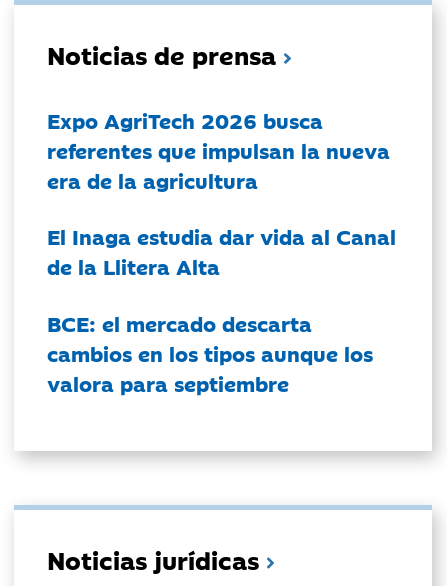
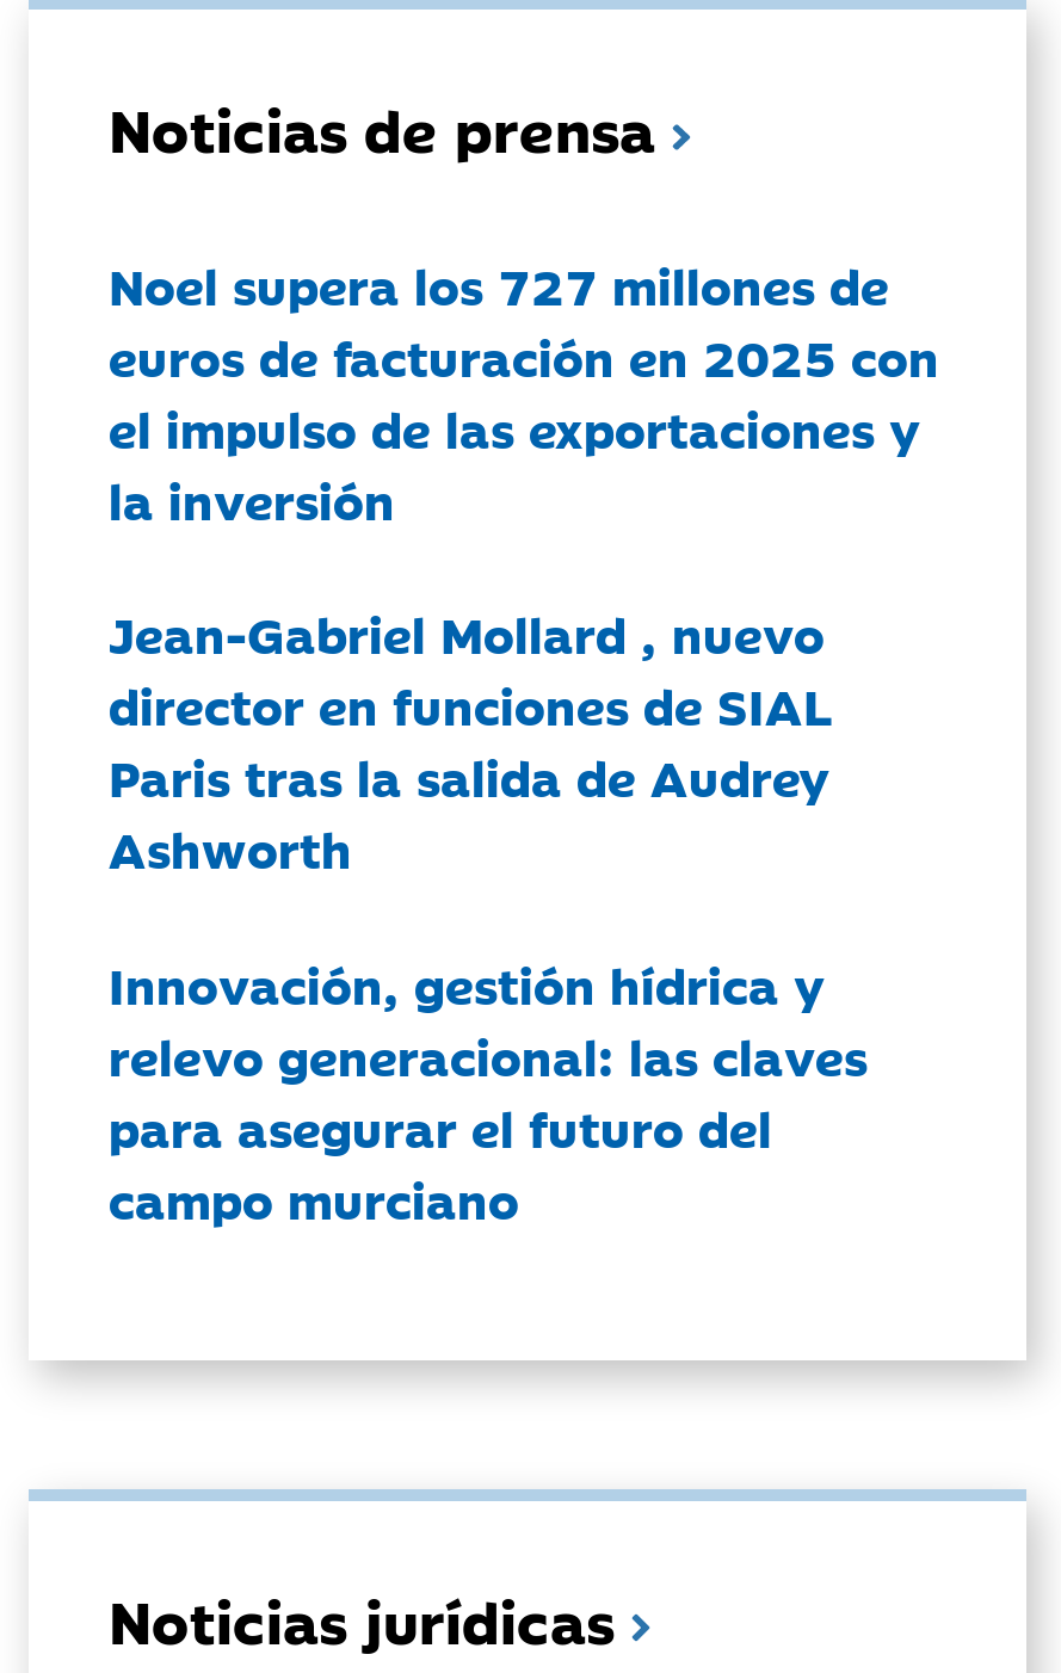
[47,105,390,195] Expo AgriTech 2026 busca | referentes que impulsan la nueva | era de la agricultura -> [108,247,939,534] Noel supera los 727 millones de | euros de facturación en 2025 con | el impulso de las exportaciones y | la inversión
[47,221,396,281] El Inaga estudia dar vida al Canal | de la Llitera Alta -> [108,597,831,884] Jean-Gabriel Mollard , nuevo | director en funciones de SIAL | Paris tras la salida de Audrey | Ashworth
[47,308,373,398] BCE: el mercado descarta | cambios en los tipos aunque los | valora para septiembre -> [108,947,867,1234] Innovación, gestión hídrica y | relevo generacional: las claves | para asegurar el futuro del | campo murciano

